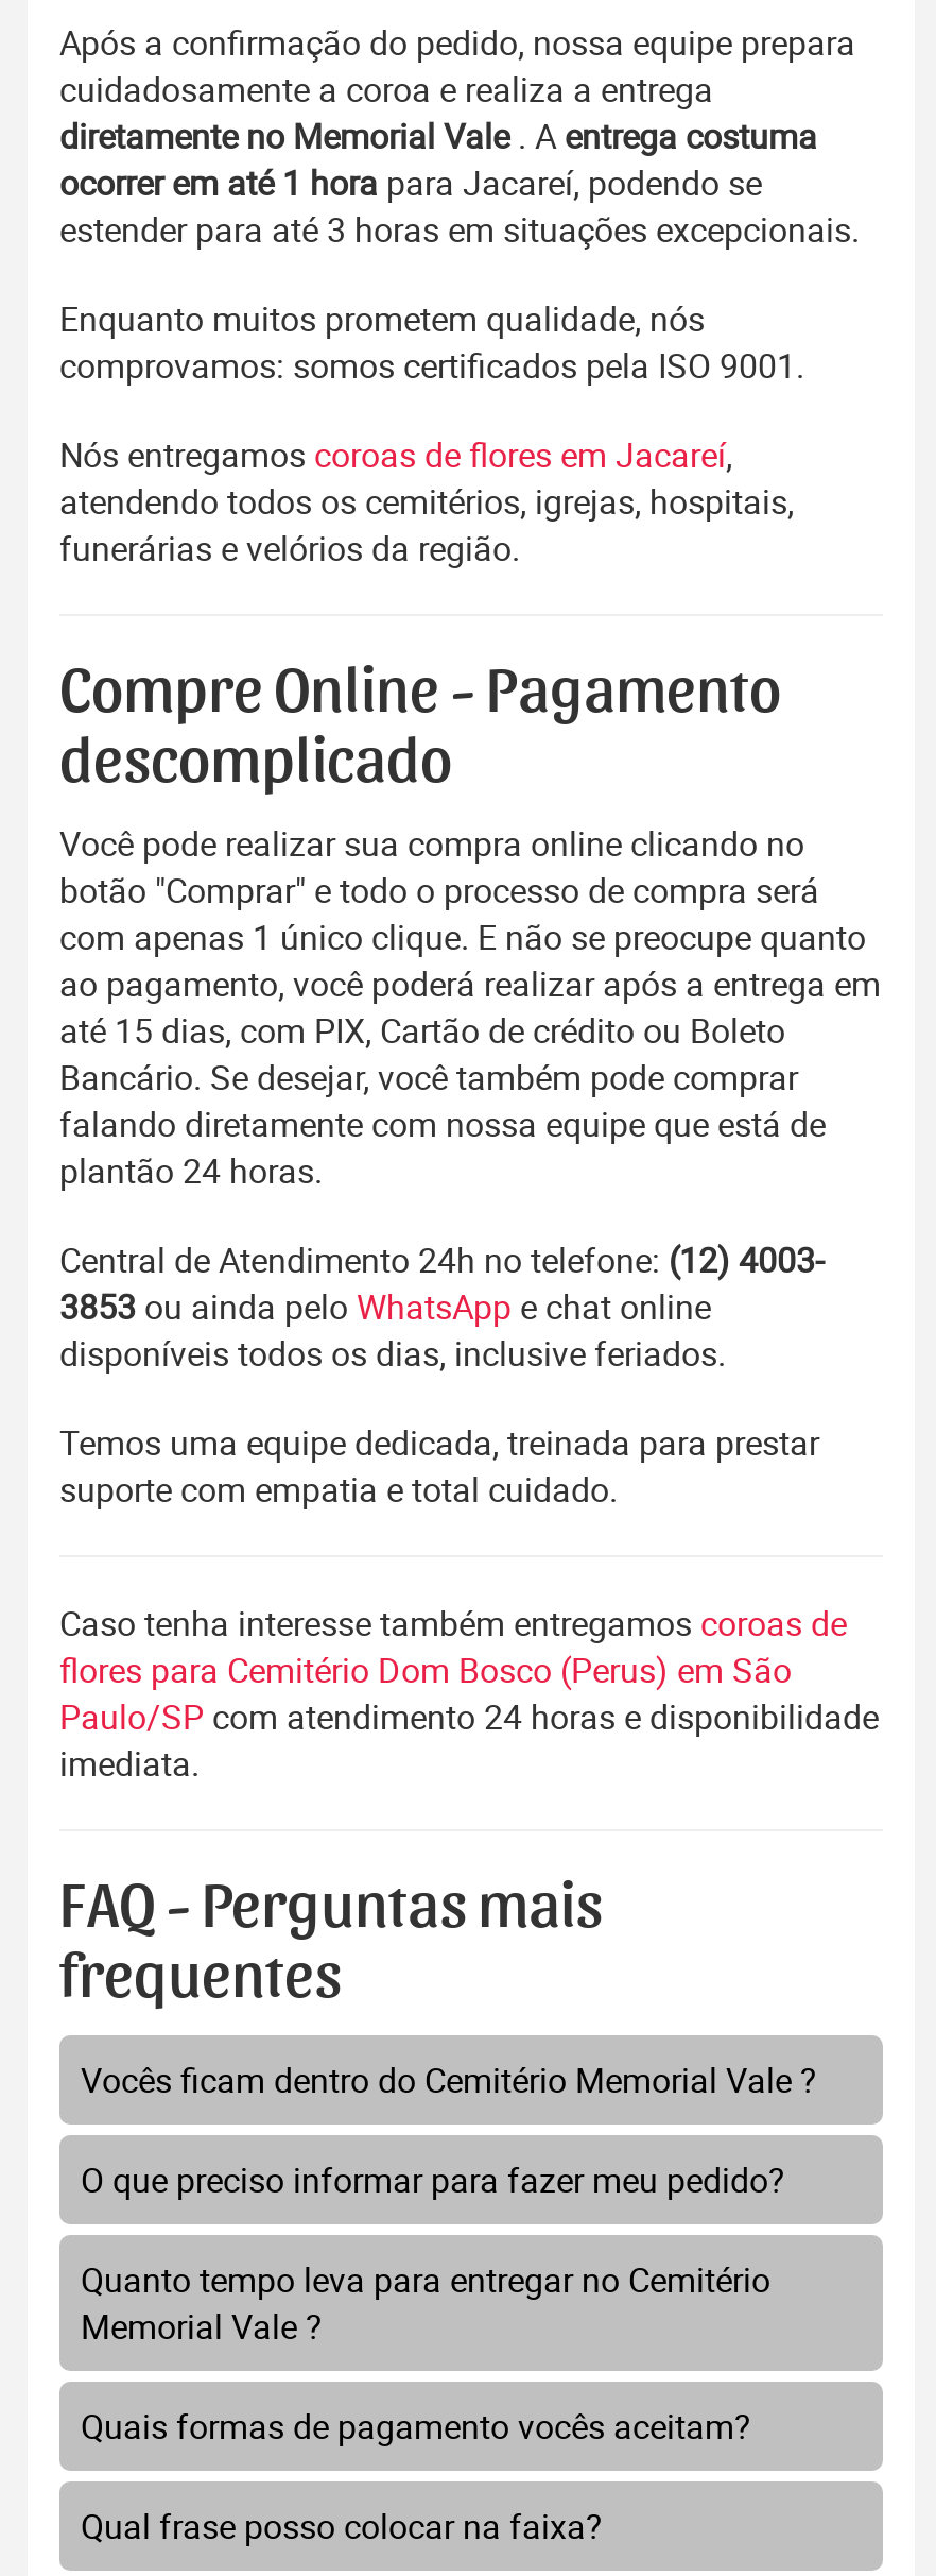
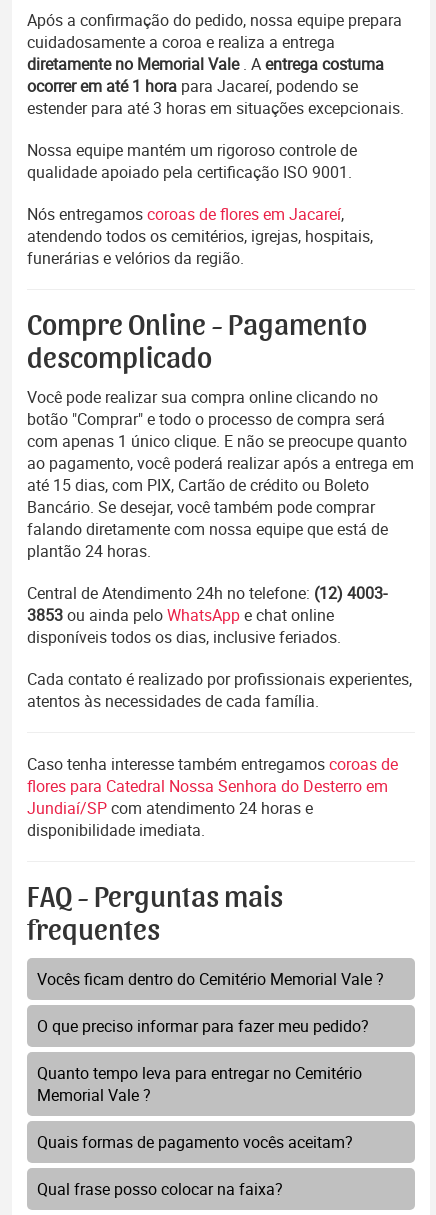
[59,296,804,389] Enquanto muitos prometem qualidade, nós | comprovamos: somos certificados pela ISO 9001. -> [27,139,357,183] Nossa equipe mantém um rigoroso controle de | qualidade apoiado pela certificação ISO 9001.
[59,1420,819,1513] Temos uma equipe dedicada, treinada para prestar | suporte com empatia e total cuidado. -> [27,668,412,712] Cada contato é realizado por profissionais experientes, | atentos às necessidades de cada família.
[59,1647,879,1787] flores para Cemitério Dom Bosco (Perus) em São | Paulo/SP com atendimento 24 horas e disponibilidade | imediata. -> [27,775,388,841] flores para Catedral Nossa Senhora do Desterro em | Jundiaí/SP com atendimento 24 horas e | disponibilidade imediata.

